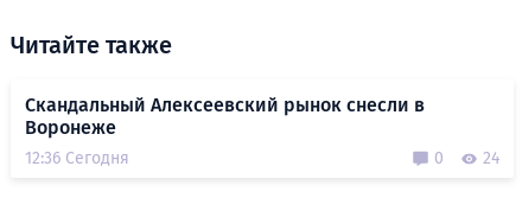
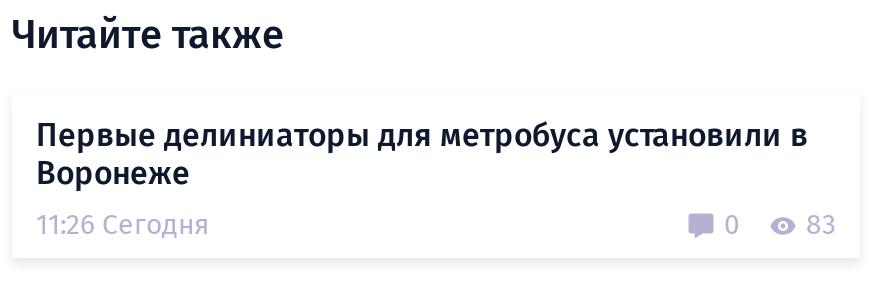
[25,94,425,117] Скандальный Алексеевский рынок снесли в -> [36,117,808,155] Первые делиниаторы для метробуса установили в
[25,149,129,169] 12:36 Сегодня -> [36,209,210,243] 11:26 Сегодня
[434,149,499,169] 0 24 -> [724,209,836,243] 0 83

